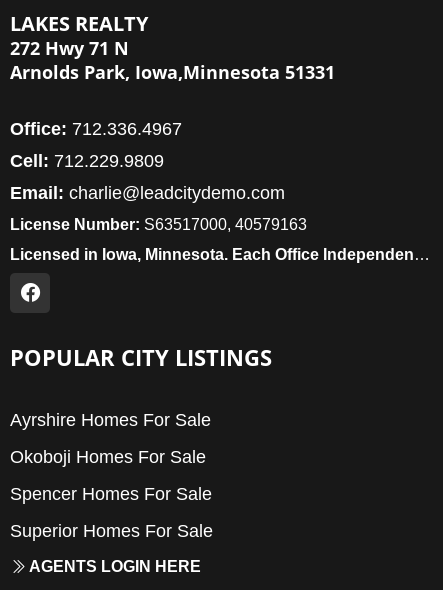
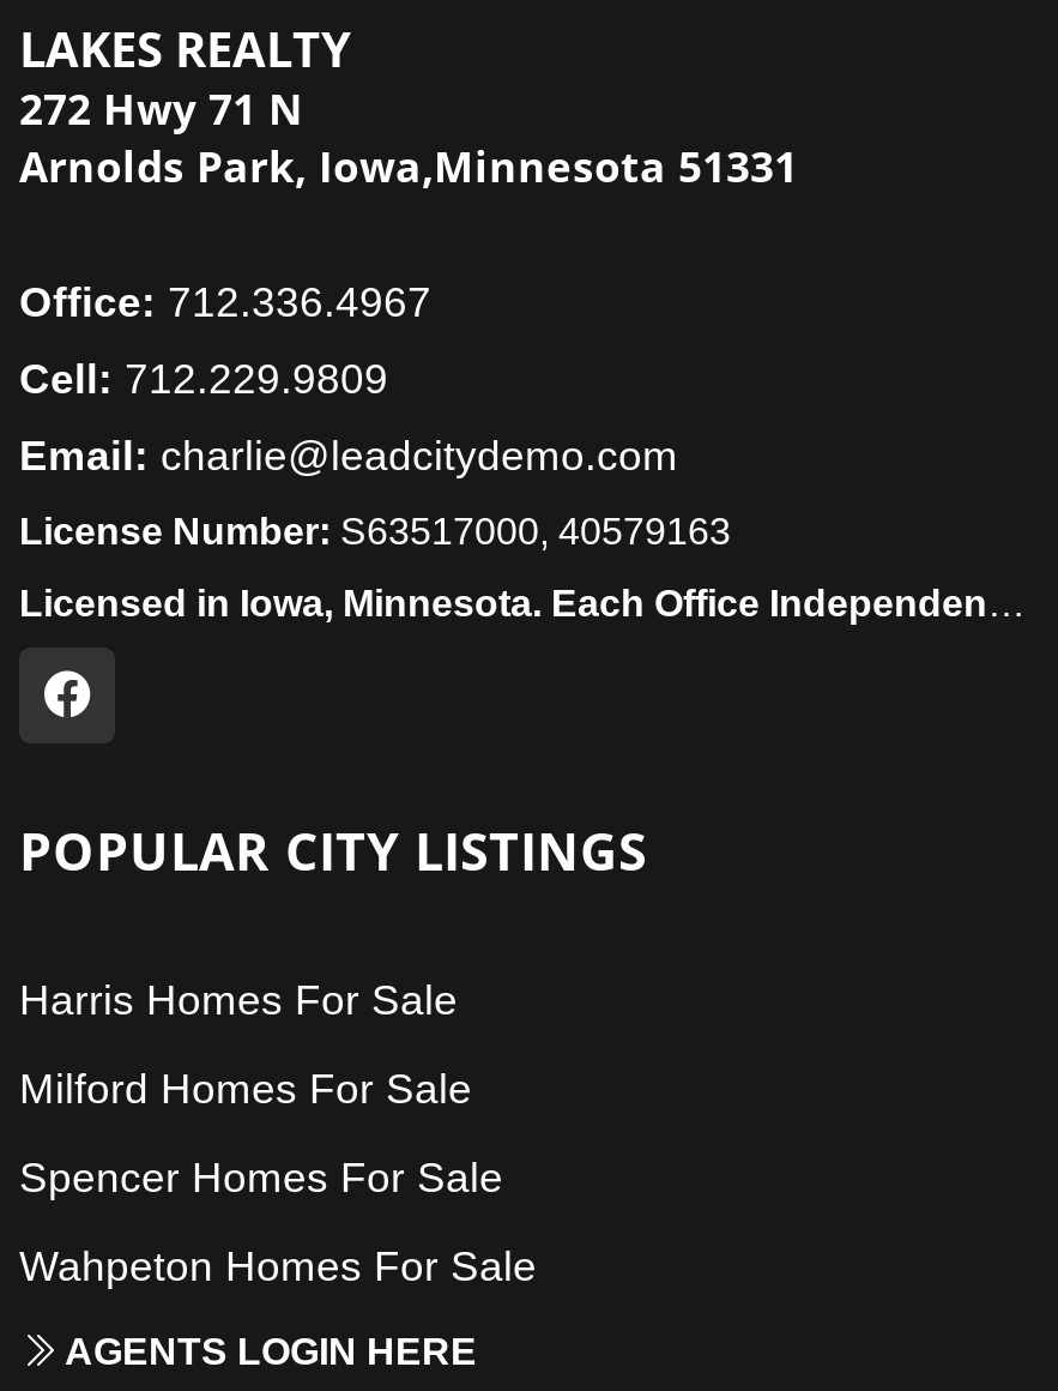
[10,410,211,430] Ayrshire Homes For Sale -> [19,975,458,1023] Harris Homes For Sale
[10,447,206,467] Okoboji Homes For Sale -> [19,1064,472,1112] Milford Homes For Sale
[10,521,213,541] Superior Homes For Sale -> [19,1243,537,1291] Wahpeton Homes For Sale

